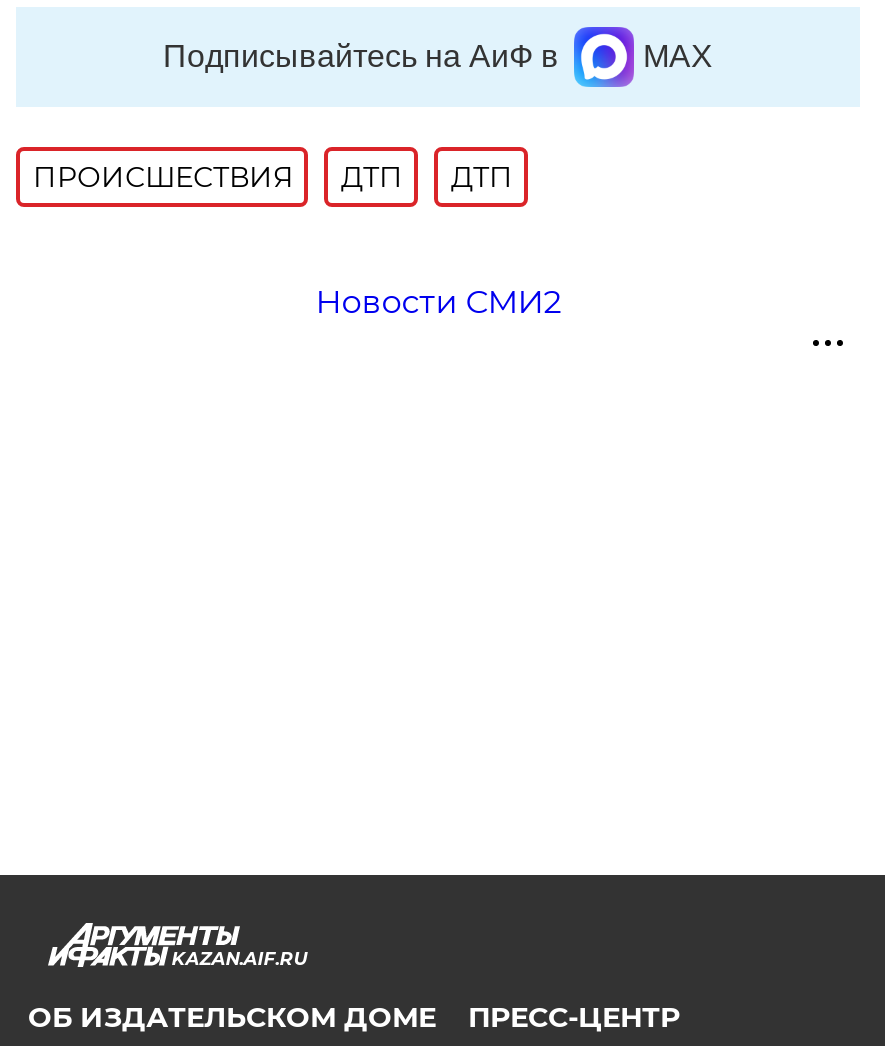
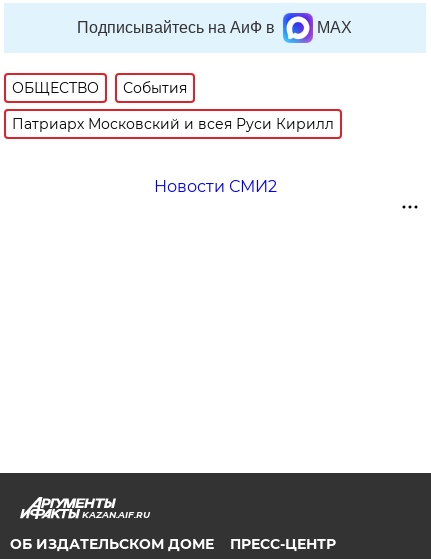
[33,159,513,195] ПРОИСШЕСТВИЯ | ДТП | ДТП -> [12,79,334,133] ОБЩЕСТВО | События | Патриарх Московский и всея Руси Кирилл

